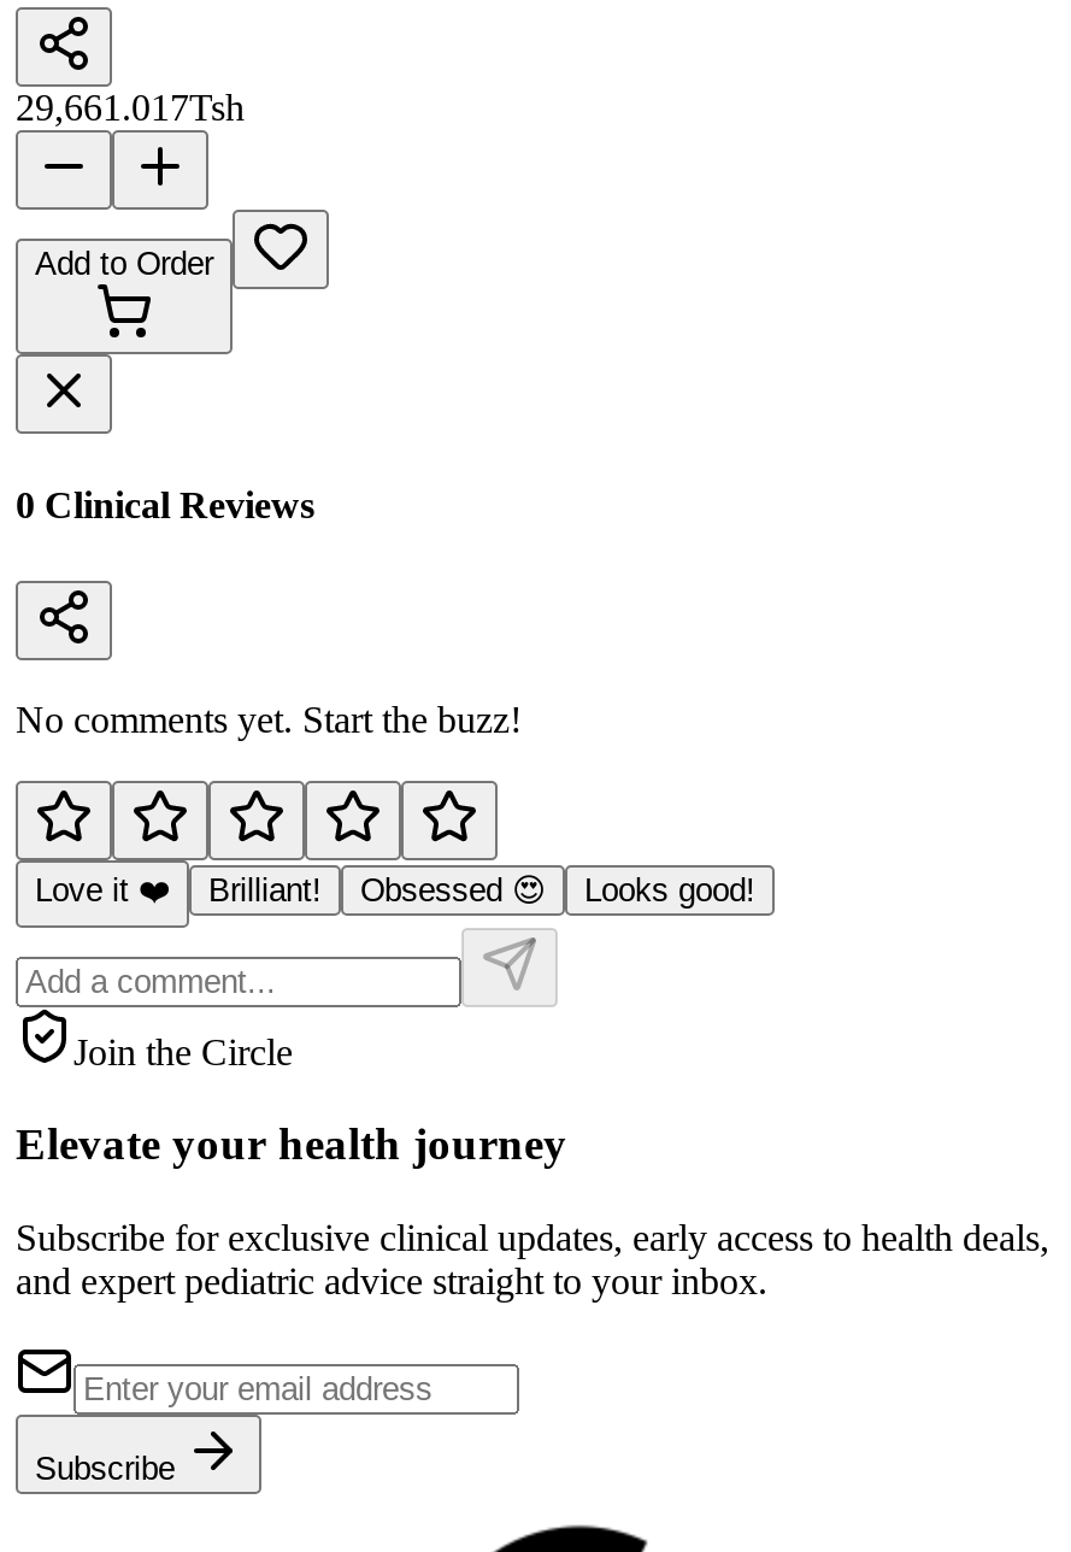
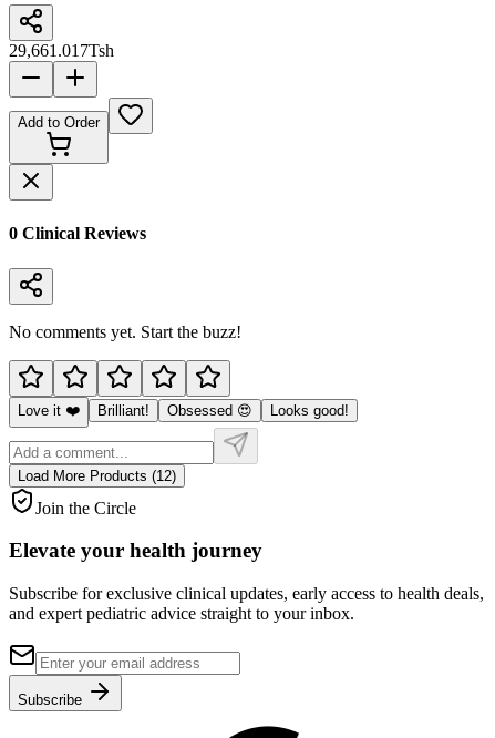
none -> [18,467,176,484] Load More Products (12)

